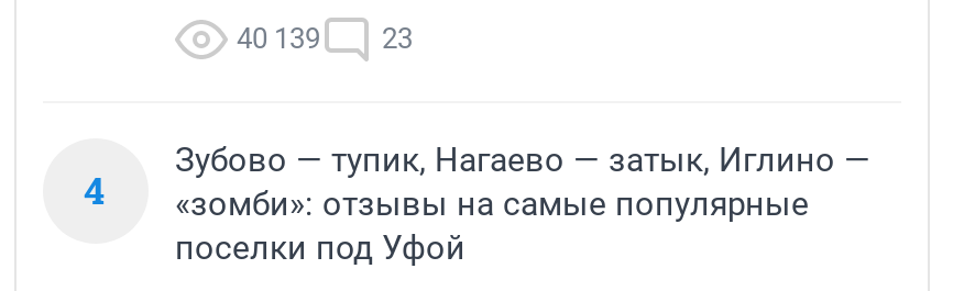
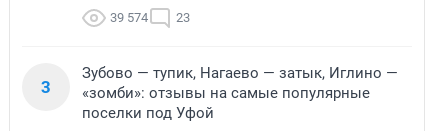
[237,21,413,54] 40 139 23 -> [110,10,190,25] 39 574 23
[84,164,809,223] 4 «зомби»: отзывы на самые популярные -> [41,75,370,102] 3 «зомби»: отзывы на самые популярные

